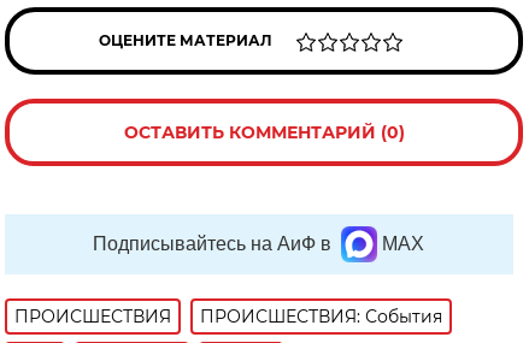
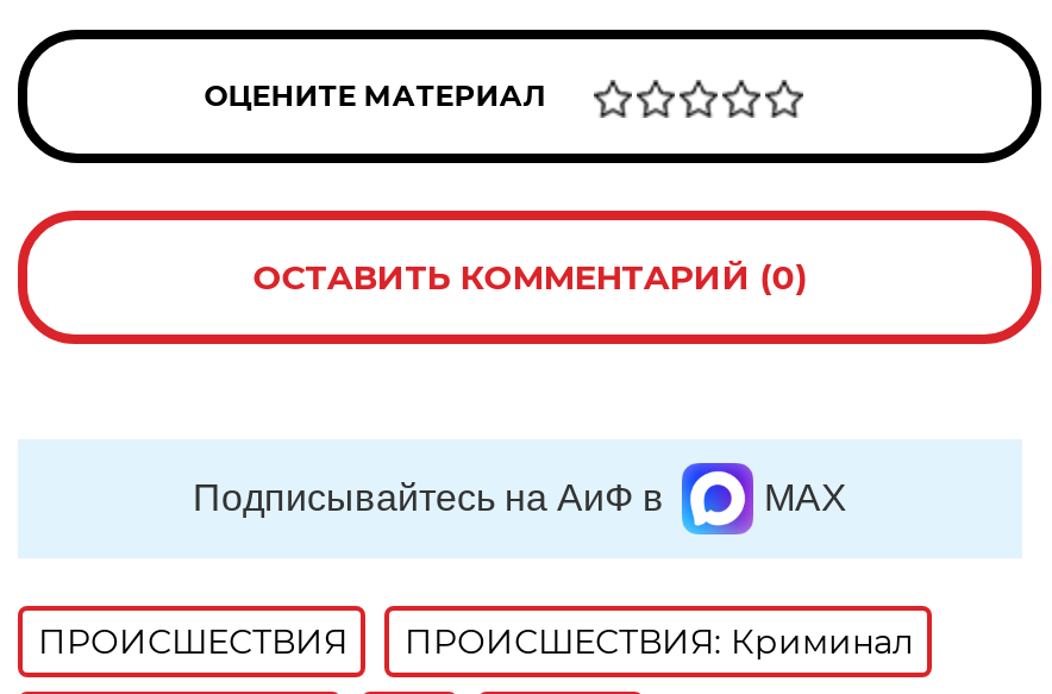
[201,306,443,327] ПРОИСШЕСТВИЯ: События -> [404,620,914,663] ПРОИСШЕСТВИЯ: Криминал

